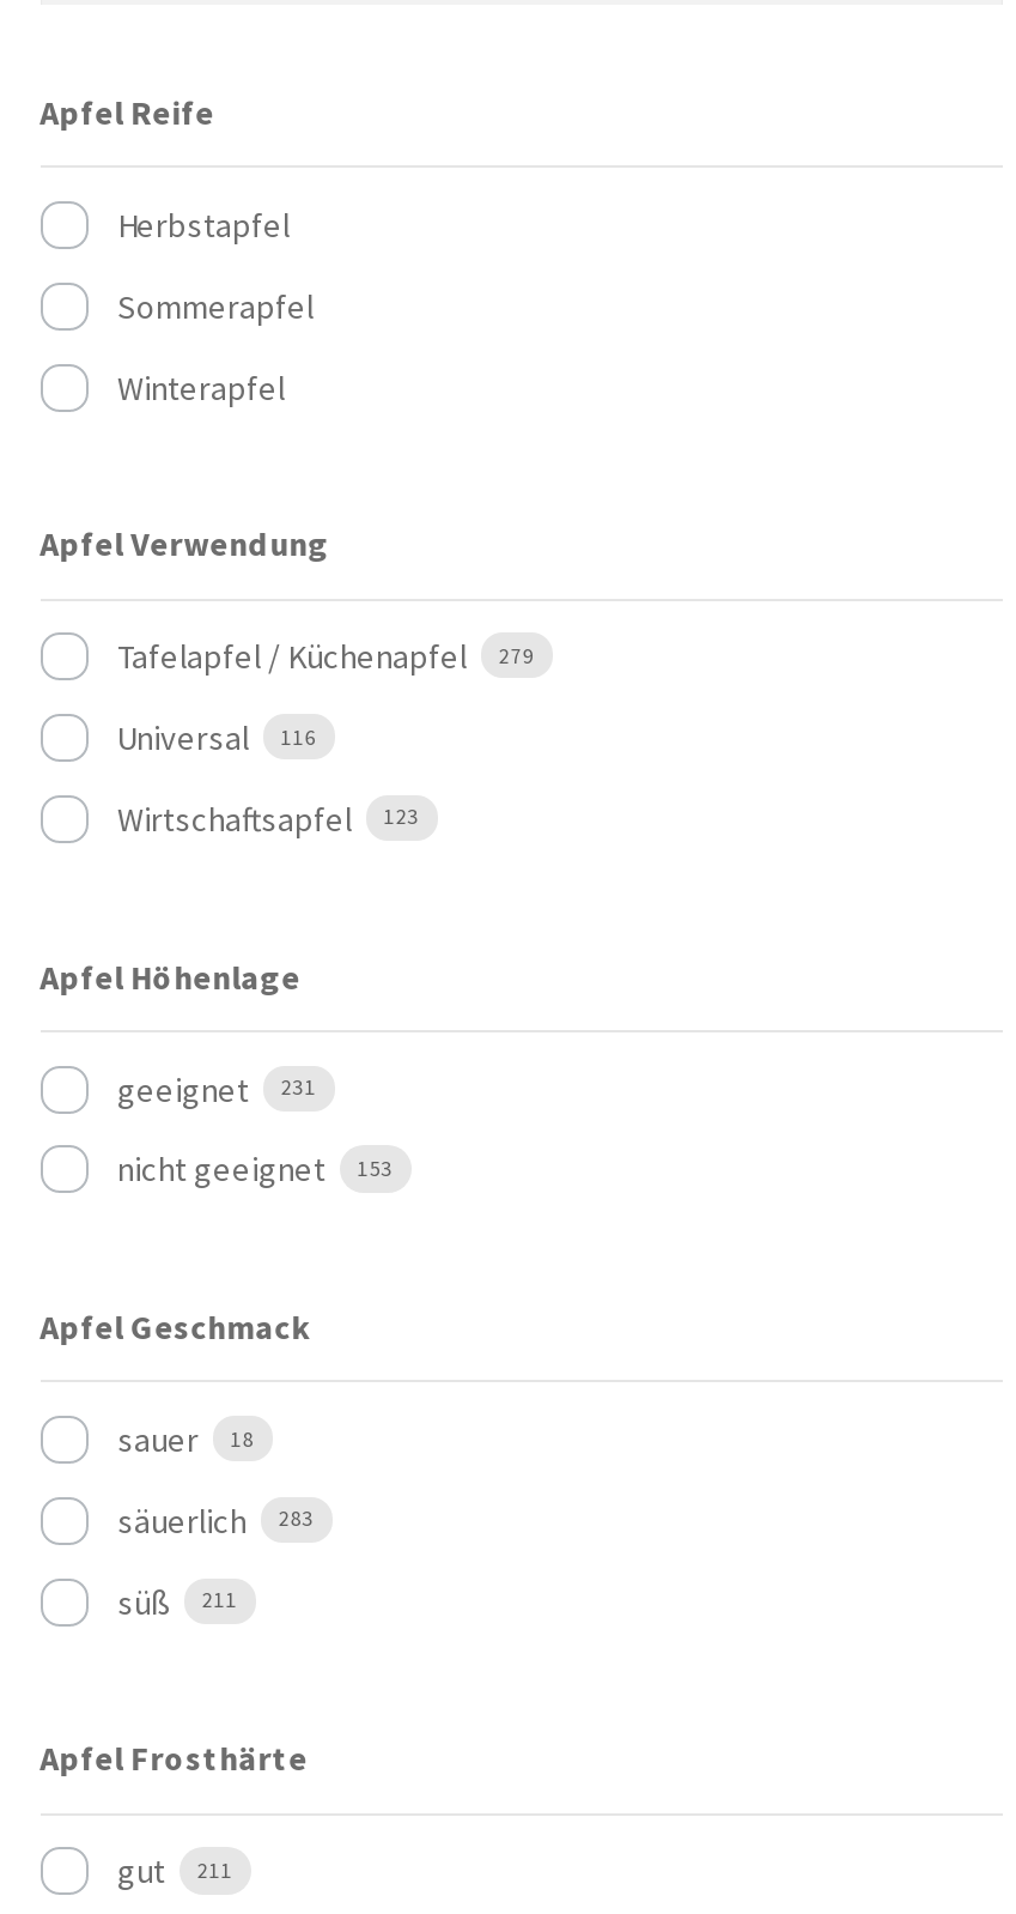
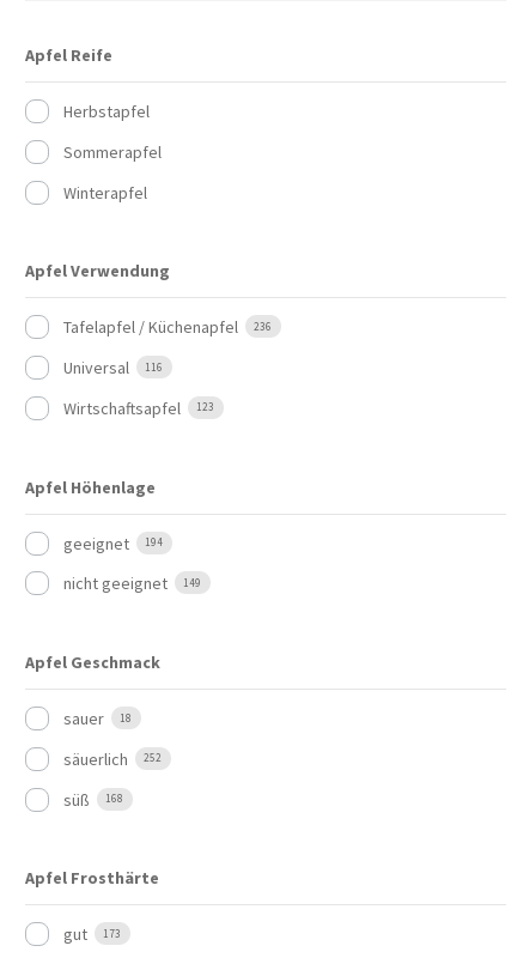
[117,635,534,678] Tafelapfel / Küchenapfel 279 -> [63,316,272,338] Tafelapfel / Küchenapfel 236
[117,1067,316,1110] geeignet 231 -> [63,532,163,554] geeignet 194
[117,1148,393,1191] nicht geeignet 153 -> [63,573,201,594] nicht geeignet 149
[117,1499,314,1542] säuerlich 283 -> [63,748,162,770] säuerlich 252
[117,1580,237,1623] süß 211 -> [63,789,124,810] süß 168
[117,1850,233,1893] gut 211 -> [63,924,121,945] gut 173

